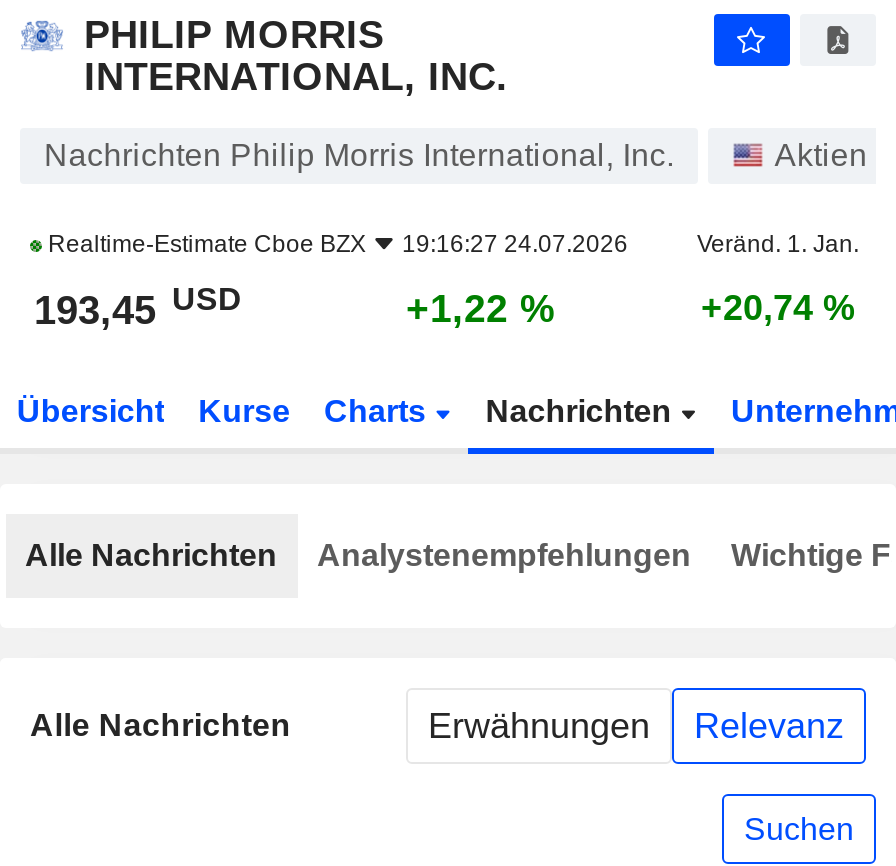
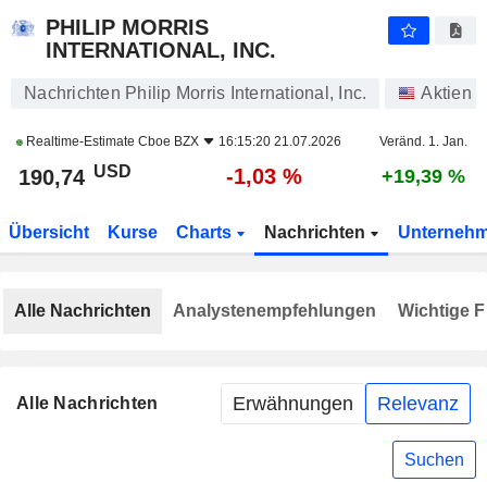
[42,230,628,258] Realtime-Estimate Cboe BZX 19:16:27 24.07.2026 -> [23,134,341,149] Realtime-Estimate Cboe BZX 16:15:20 21.07.2026
[34,281,242,332] 193,45 USD -> [18,162,132,189] 190,74 USD
[406,286,556,330] +1,22 % -> [226,164,302,188] -1,03 %
[701,288,855,328] +20,74 % -> [381,165,465,187] +19,39 %

